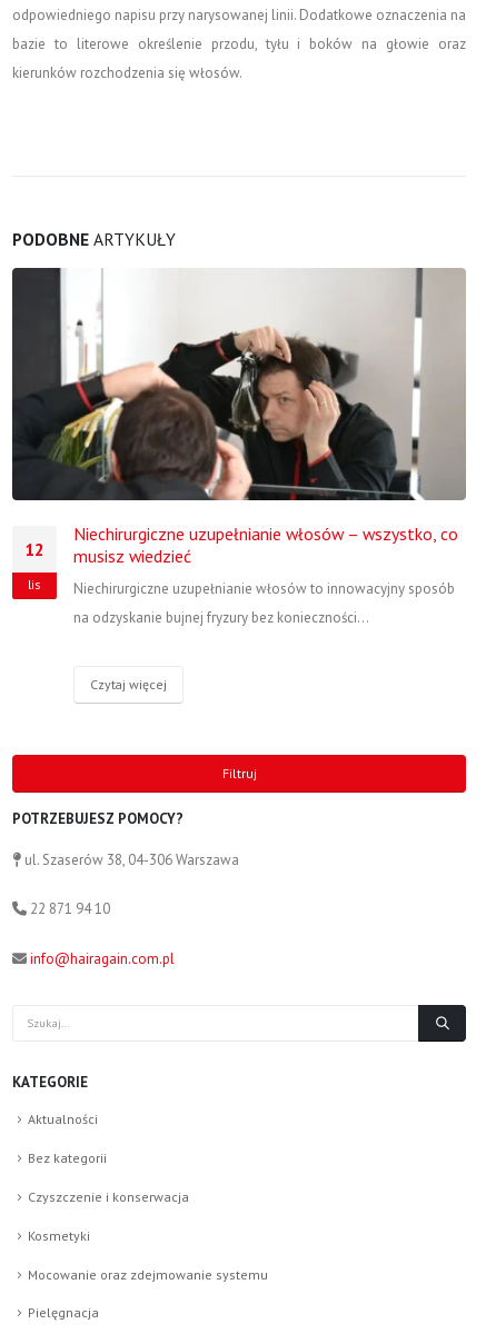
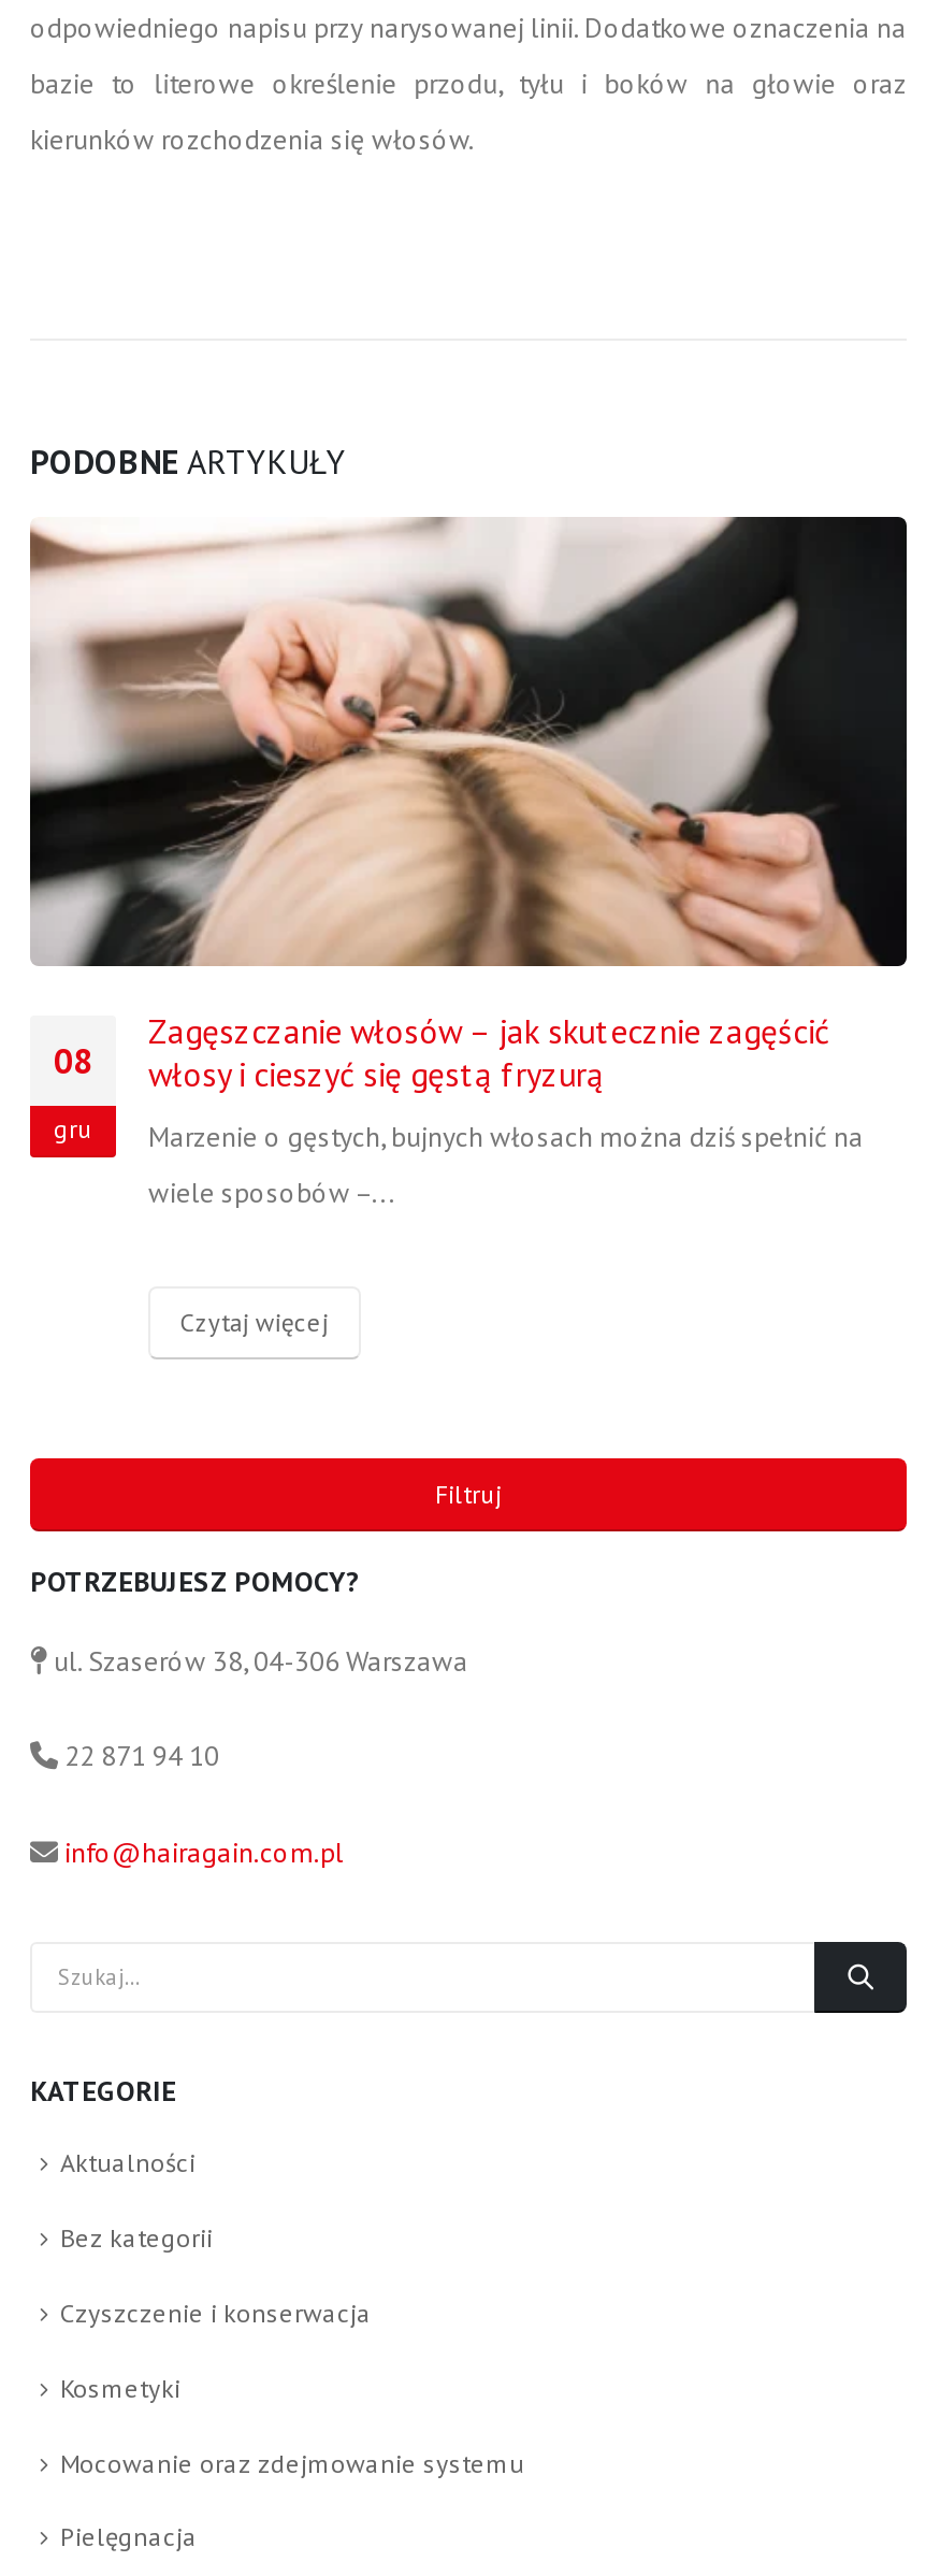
[11,267,465,567] [image] | Niechirurgiczne uzupełnianie włosów – wszystko, co | musisz wiedzieć -> [28,515,907,1096] [image] | Zagęszczanie włosów – jak skutecznie zagęścić | włosy i cieszyć się gęstą fryzurą
[24,538,44,561] 12 -> [54,1040,92,1083] 08
[28,576,41,593] lis -> [54,1113,92,1145] gru
[73,580,455,599] Niechirurgiczne uzupełnianie włosów to innowacyjny sposób -> [148,1120,864,1156] Marzenie o gęstych, bujnych włosach można dziś spełnić na
[73,609,369,627] na odzyskanie bujnej fryzury bez konieczności... -> [148,1175,395,1212] wiele sposobów –...

